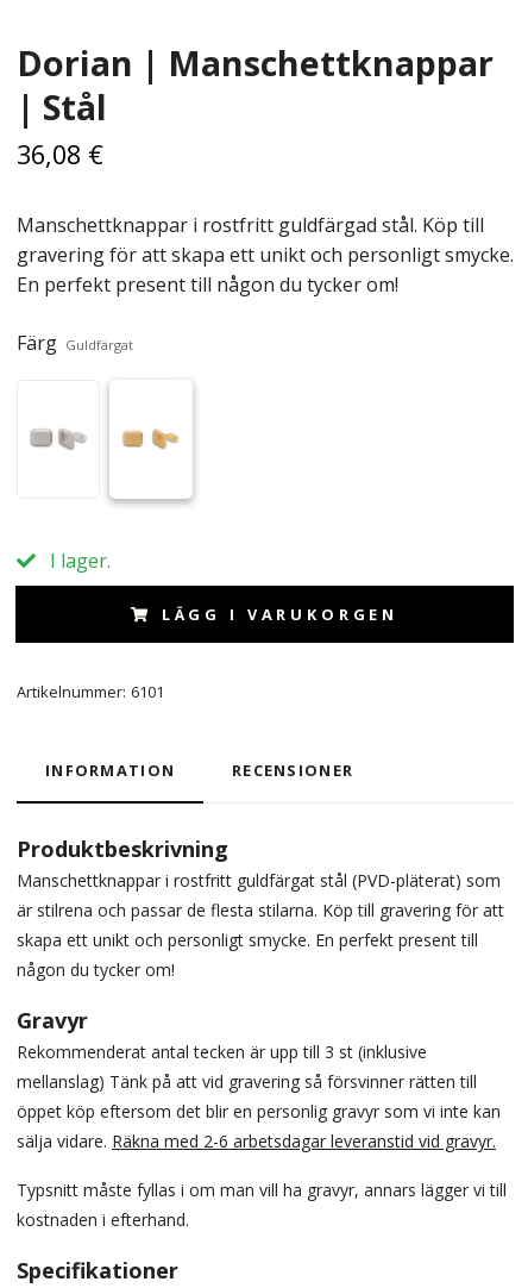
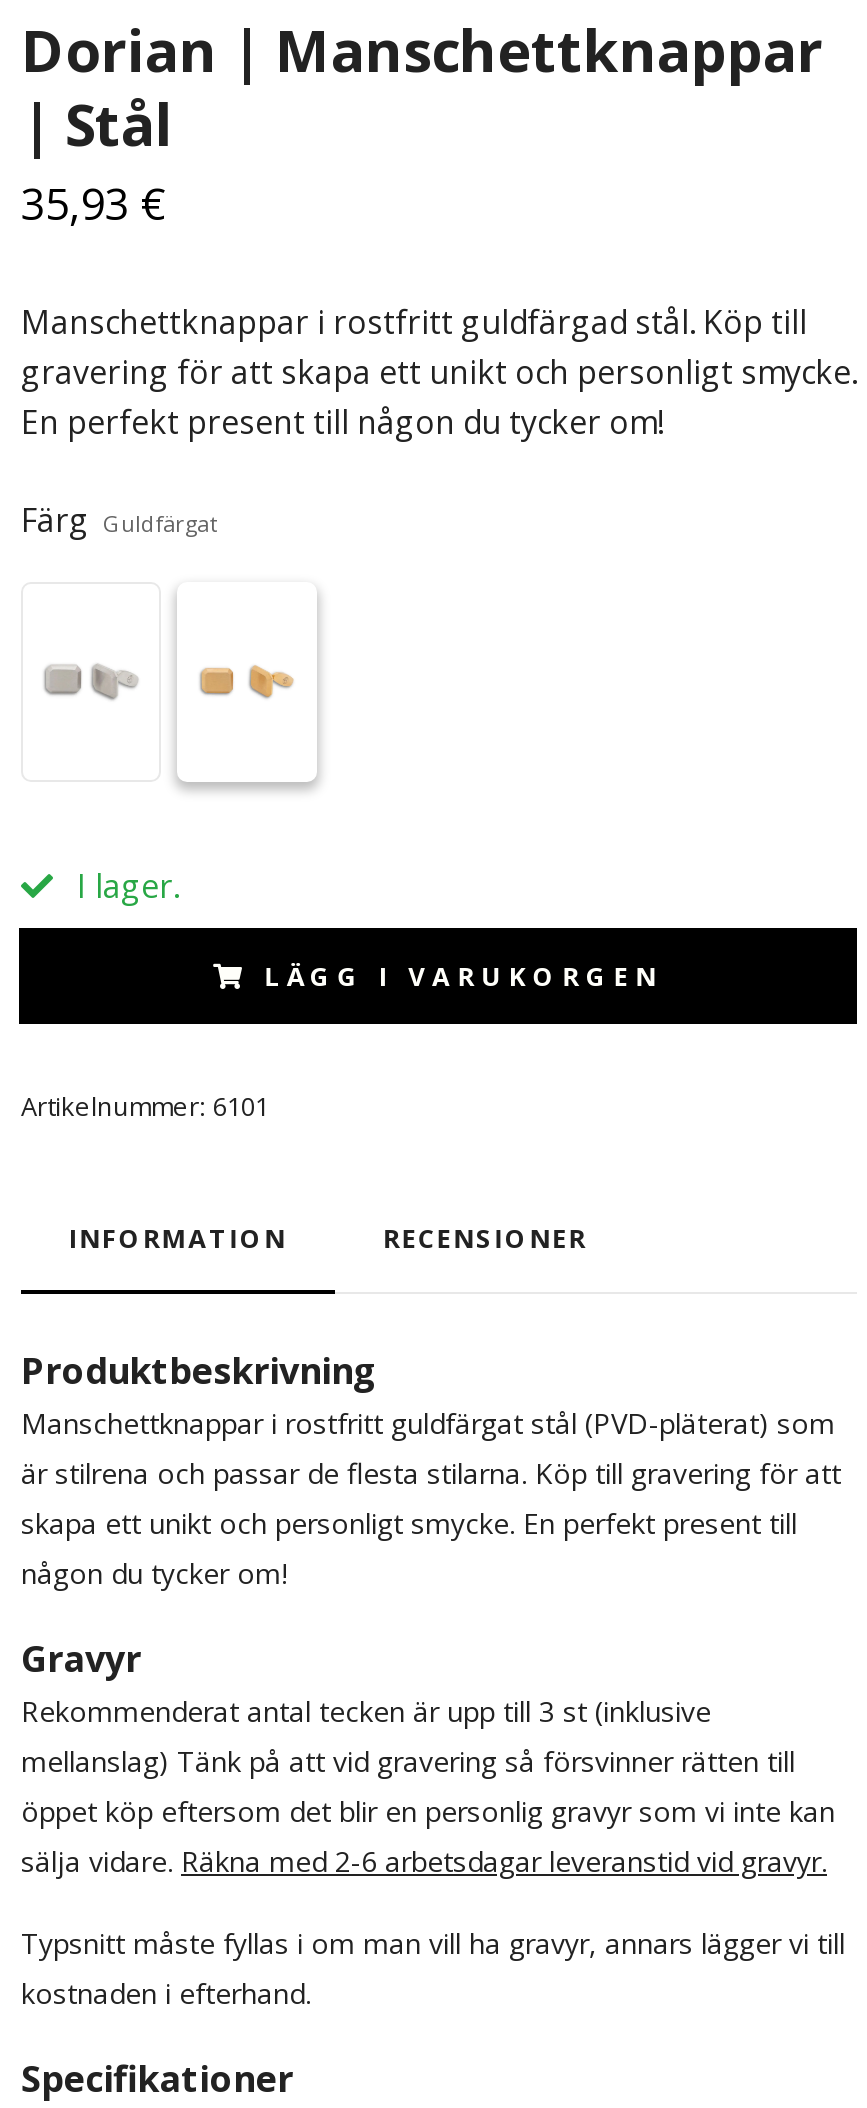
[17,137,103,171] 36,08 € -> [21,174,167,232] 35,93 €

